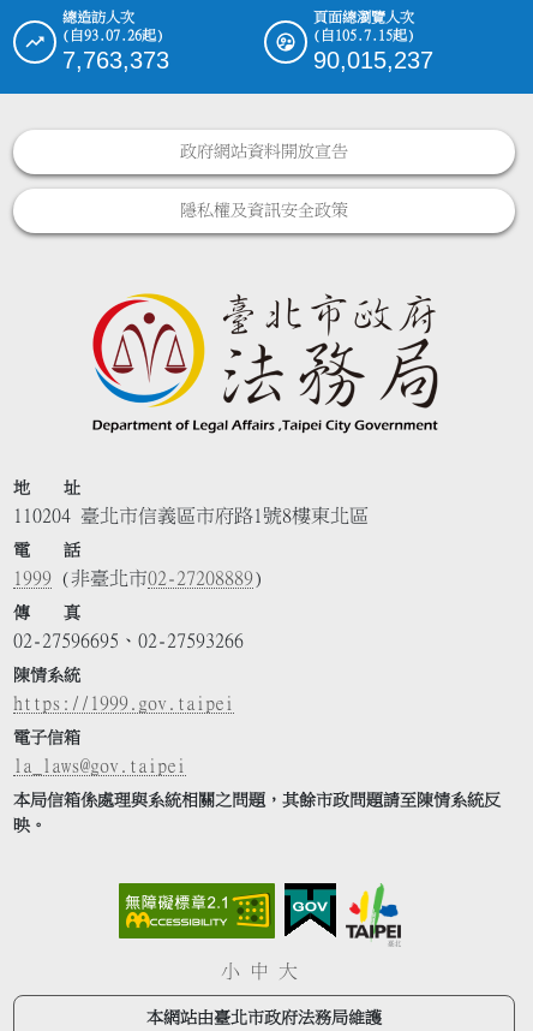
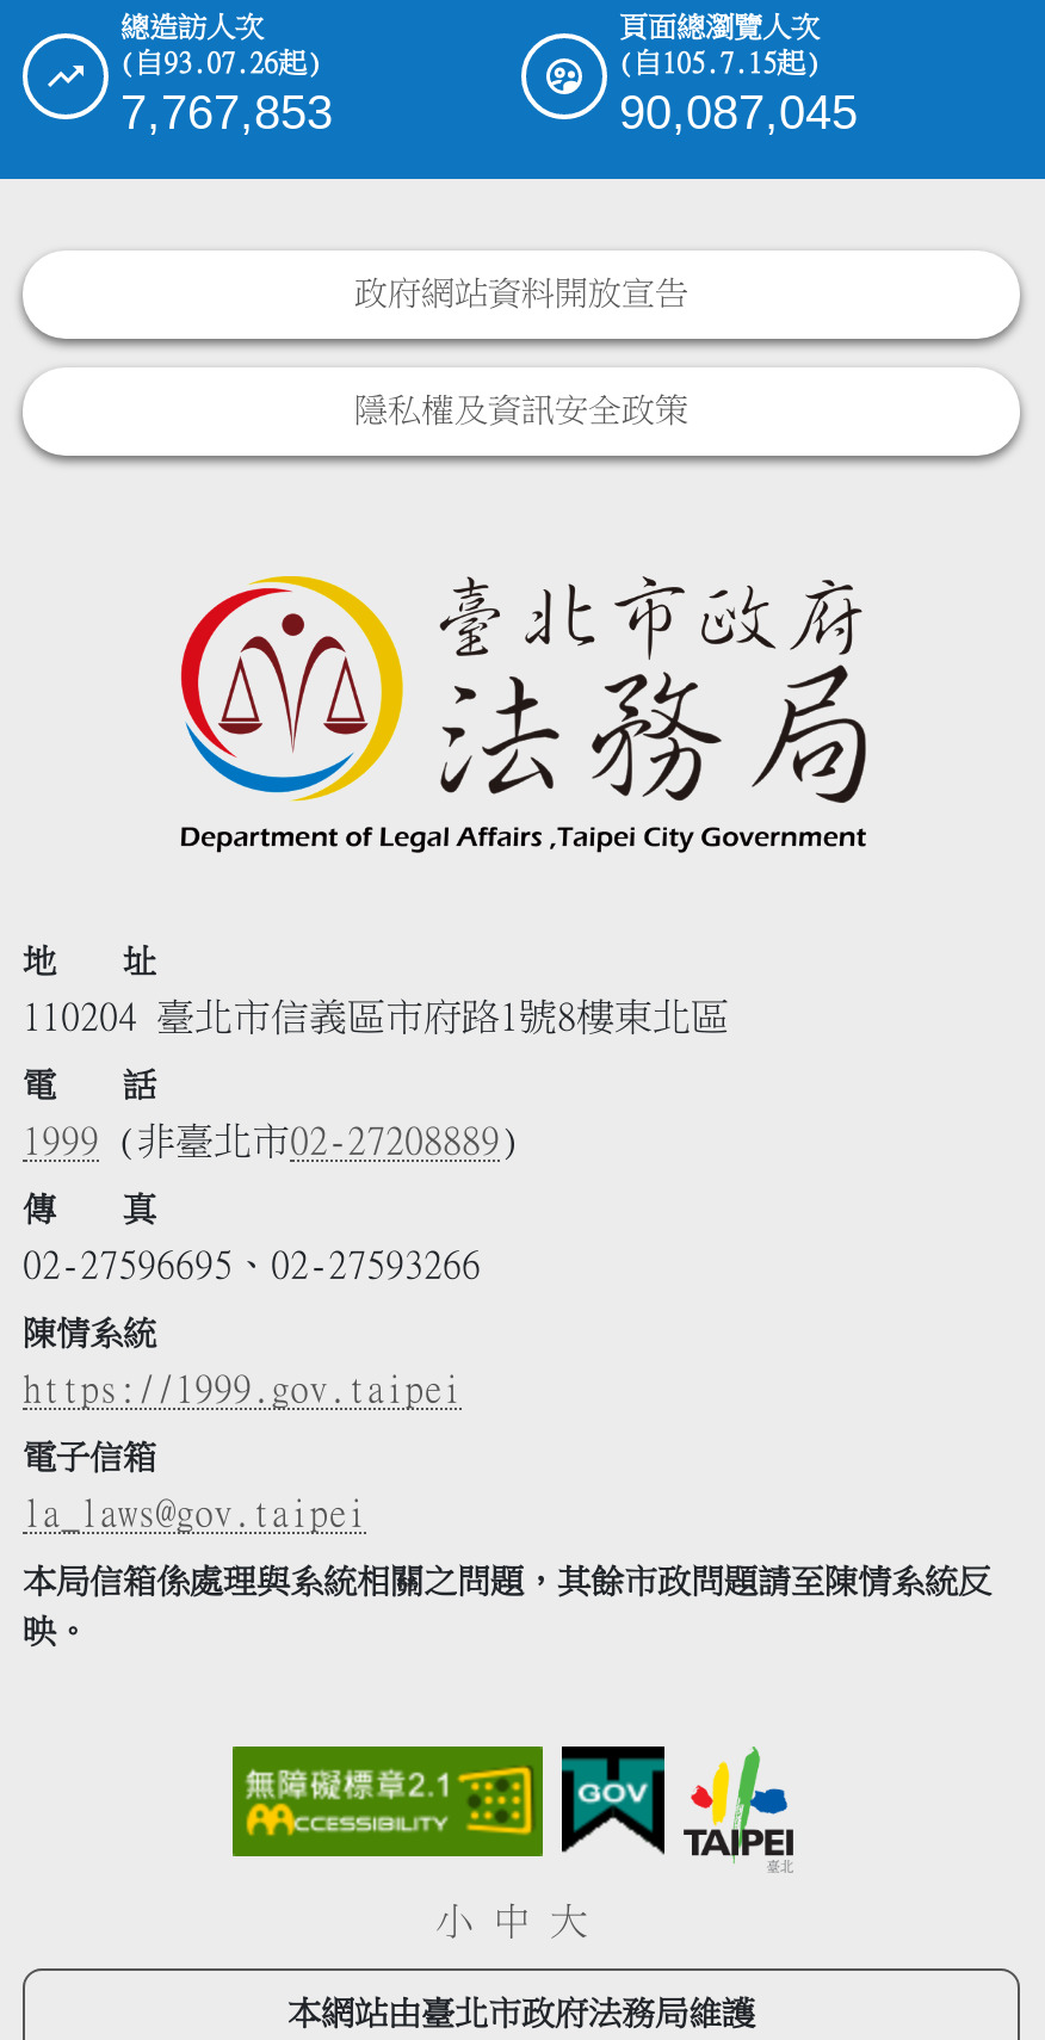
[62,47,169,74] 7,763,373 -> [120,87,333,139] 7,767,853
[313,47,433,74] 90,015,237 -> [619,87,858,139] 90,087,045

